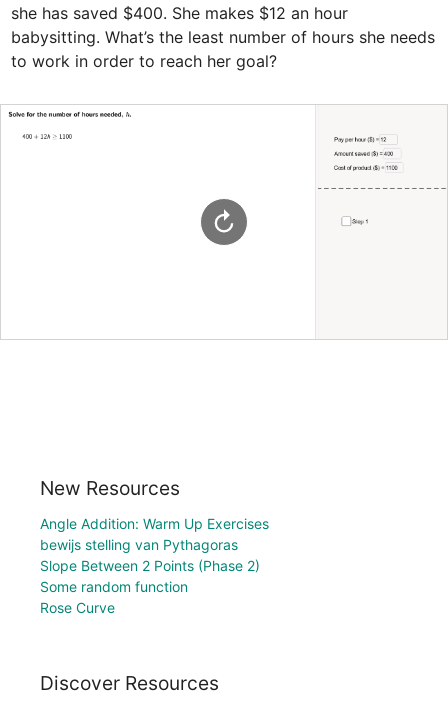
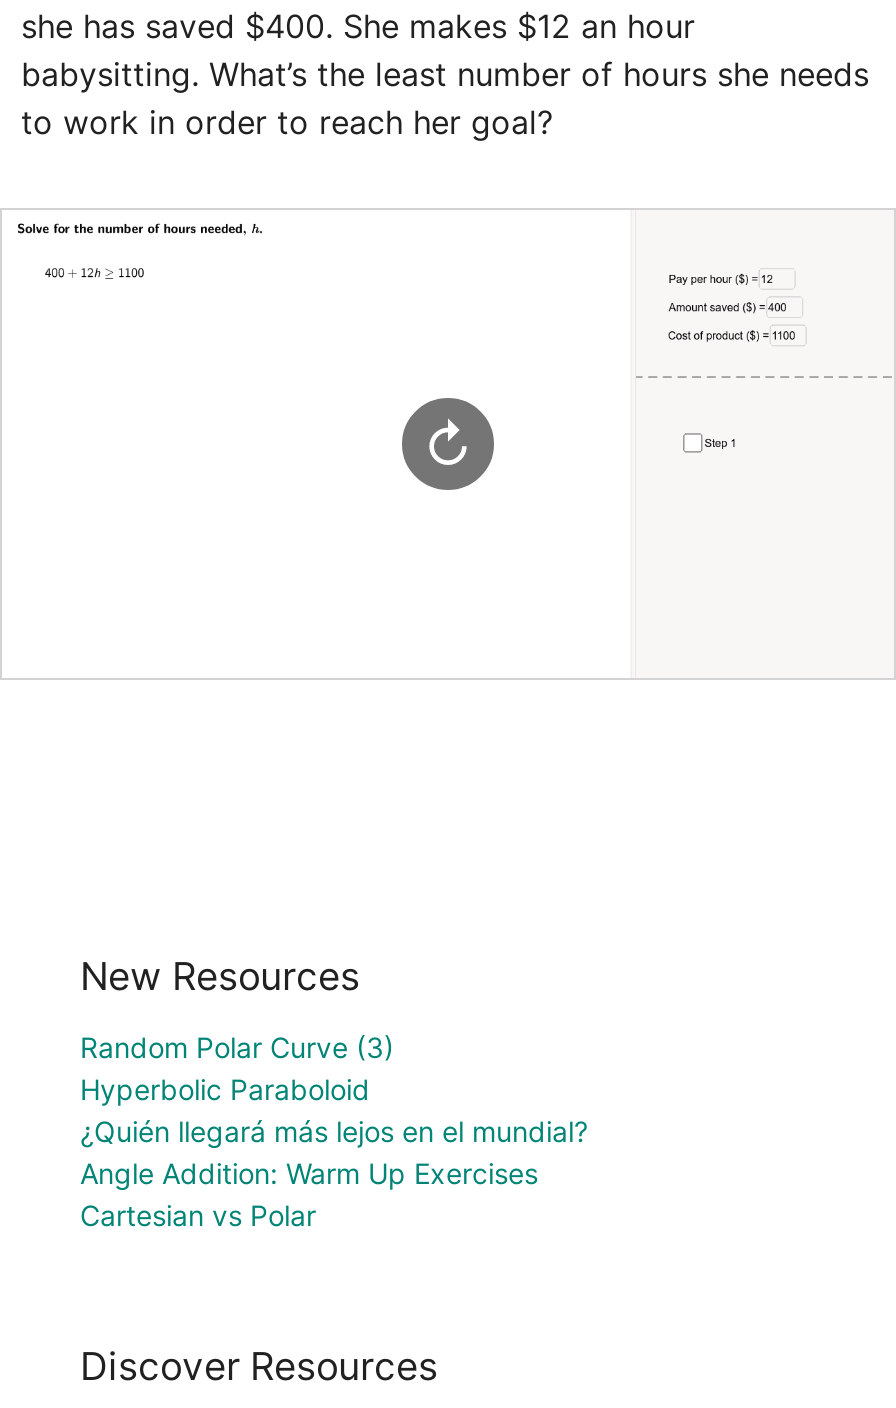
none -> [80,1030,588,1148] Random Polar Curve (3) | Hyperbolic Paraboloid | ¿Quién llegará más lejos en el mundial?
moved [40,515,269,532] -> [80,1156,538,1190]: Angle Addition: Warm Up Exercises
[40,536,260,616] bewijs stelling van Pythagoras | Slope Between 2 Points (Phase 2) | Some random function | Rose Curve -> [80,1198,316,1232] Cartesian vs Polar

